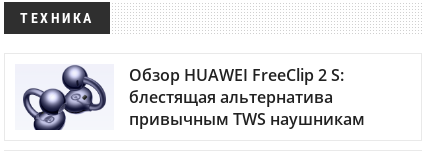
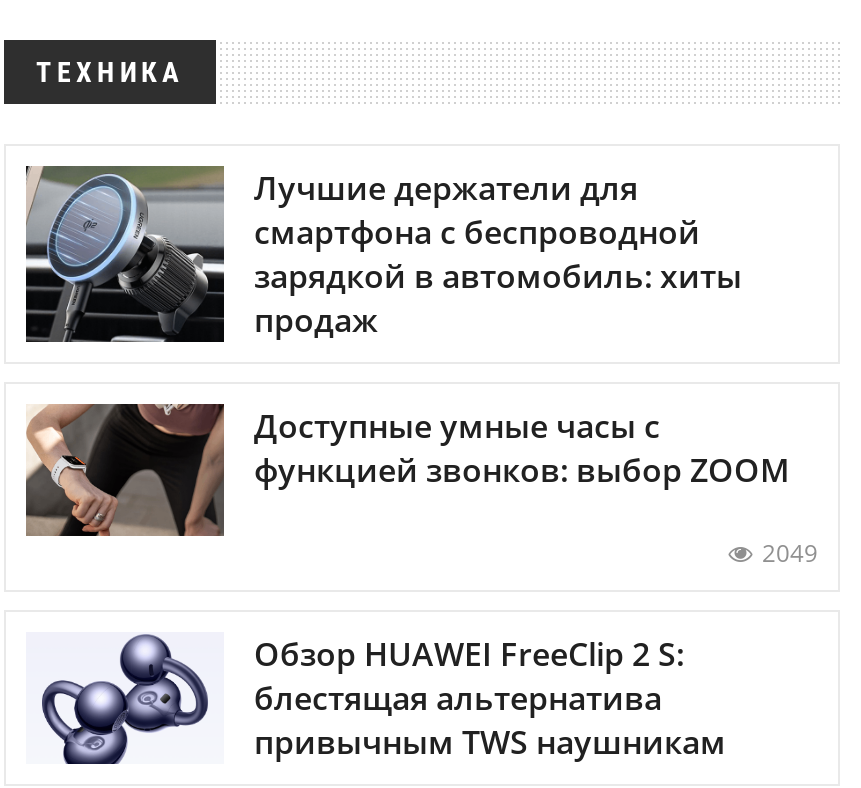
none -> [24,164,818,570] [image] | Лучшие держатели для | смартфона с беспроводной | зарядкой в автомобиль: хиты | продаж | Доступные умные часы с | функцией звонков: выбор ZOOM | 2049
none -> [24,402,226,538] [image]

